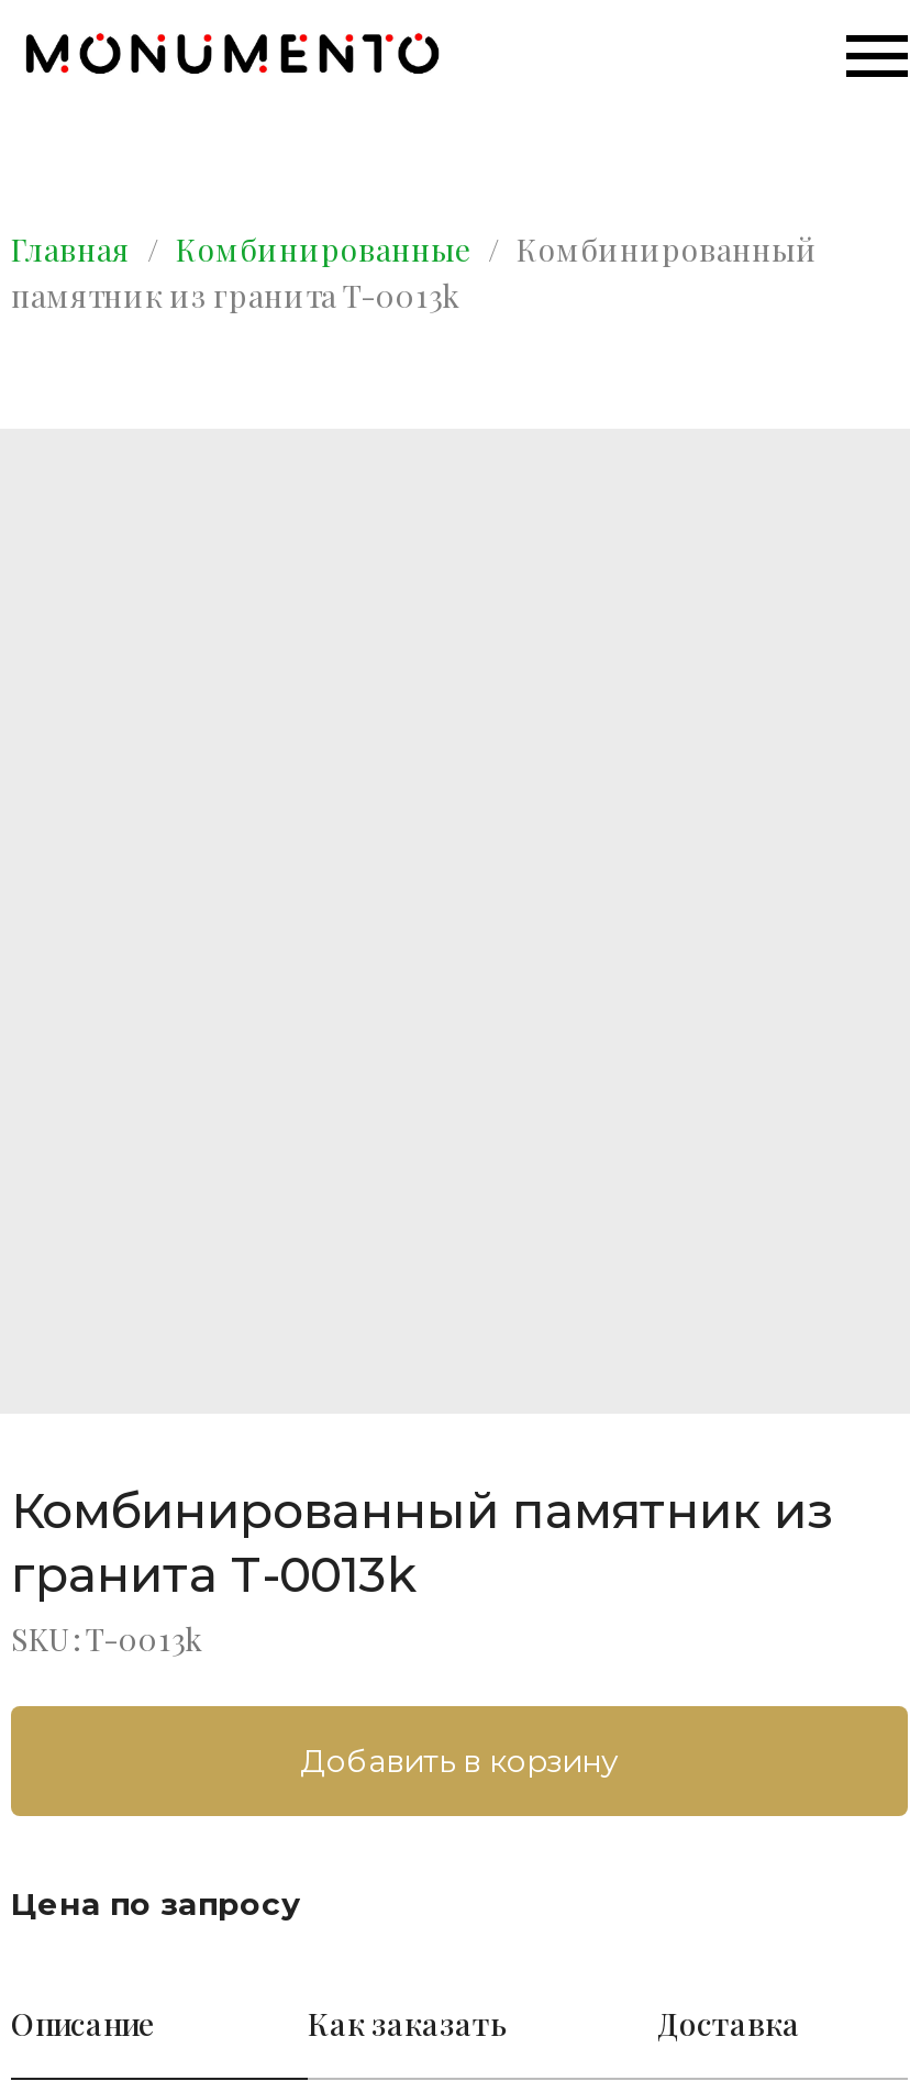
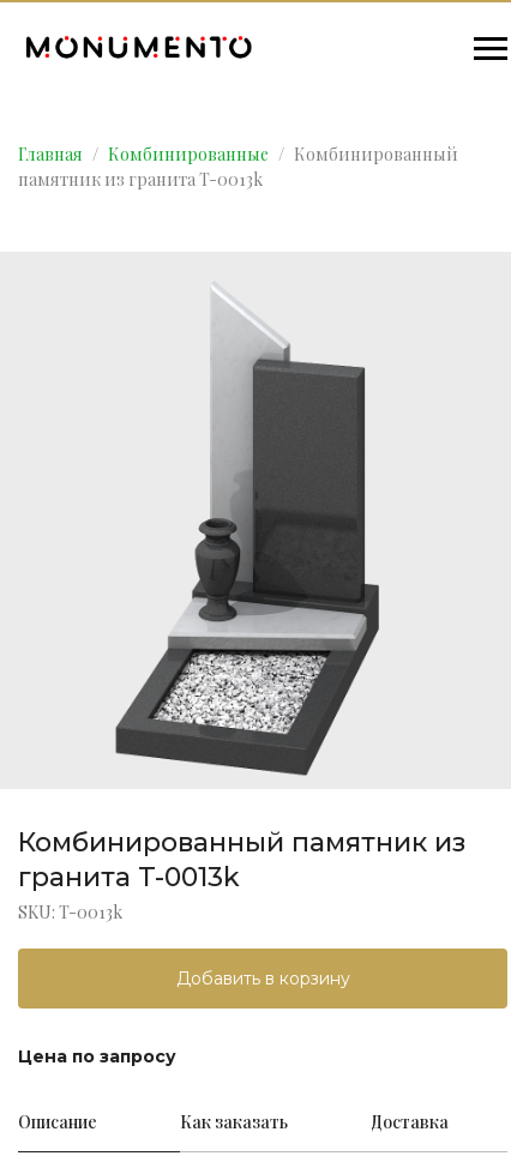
none -> [114,295,380,777] [image]

